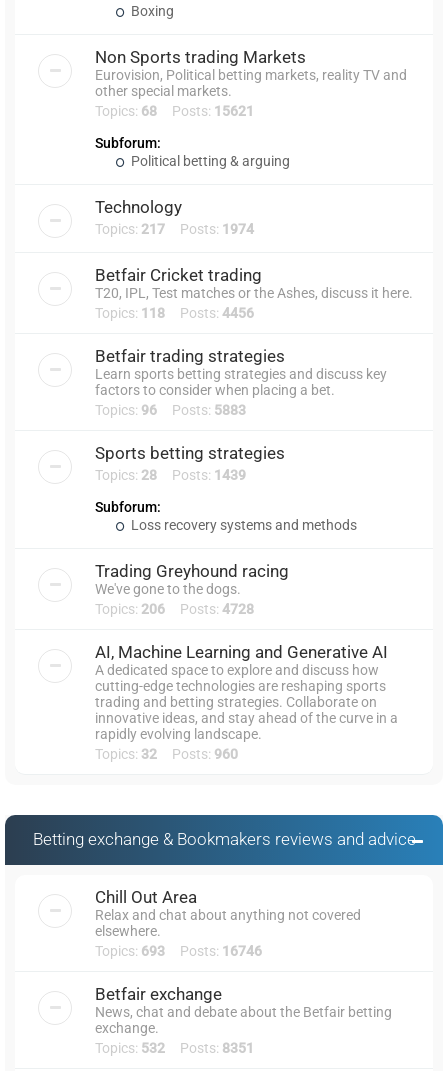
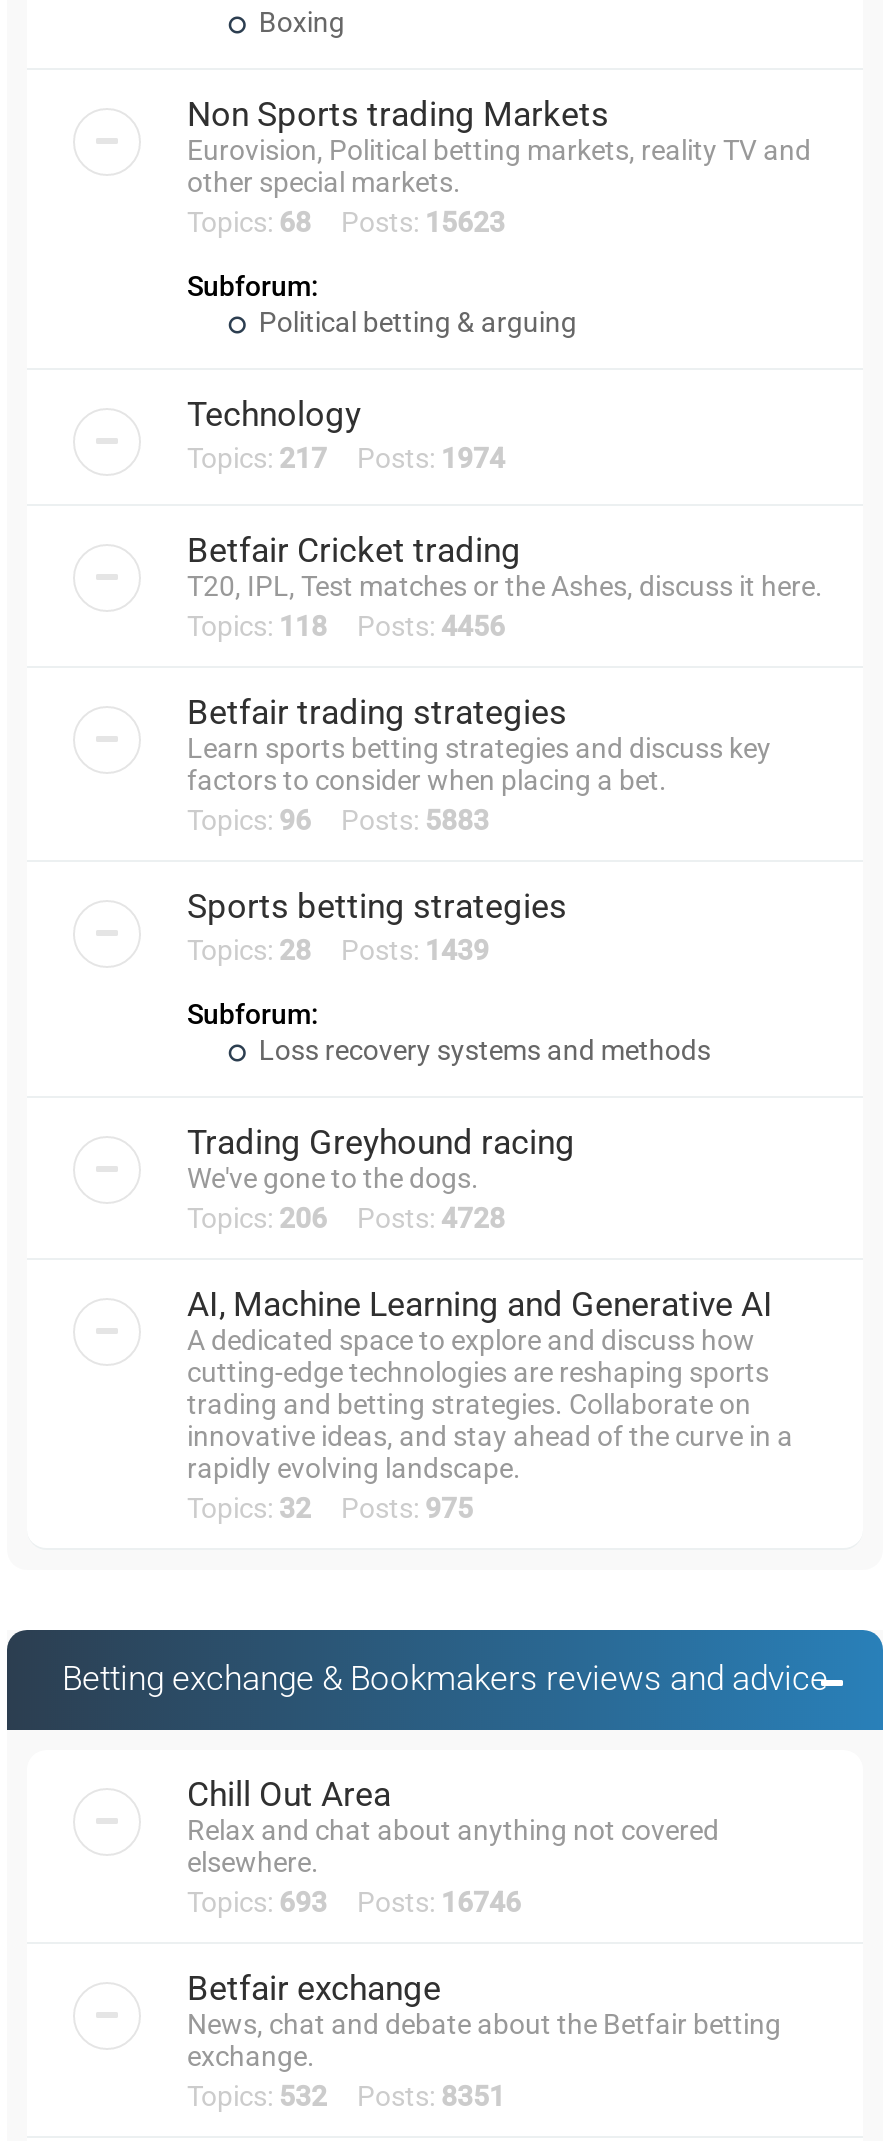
[95,103,254,119] Topics: 68 Posts: 15621 -> [187,206,505,238] Topics: 68 Posts: 15623
[95,746,238,762] Topics: 32 Posts: 960 -> [187,1492,473,1524] Topics: 32 Posts: 975

